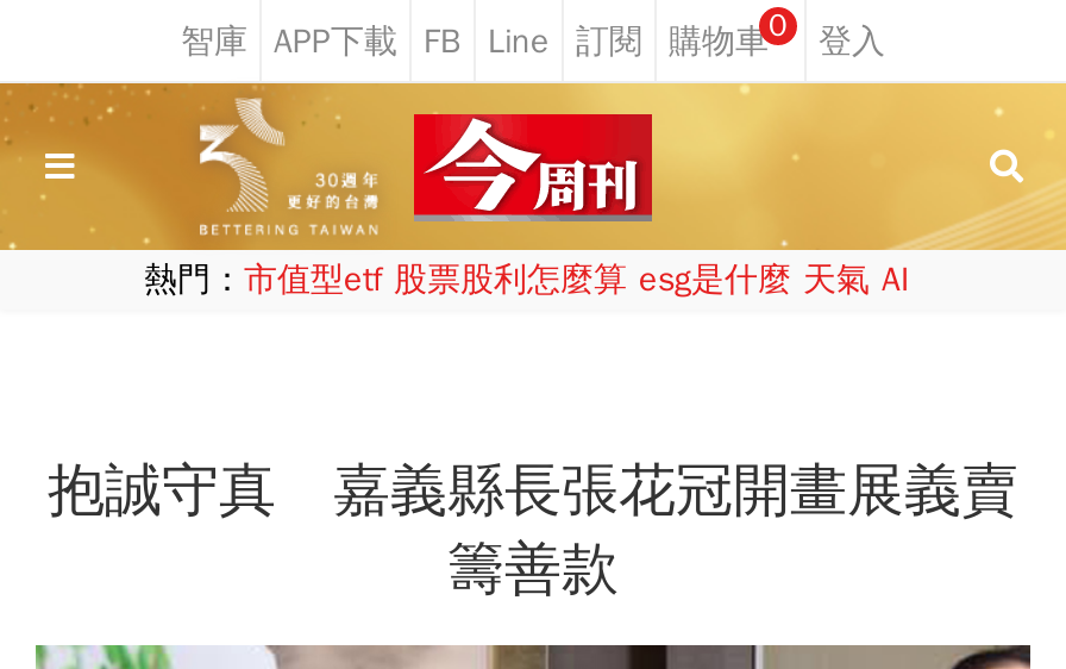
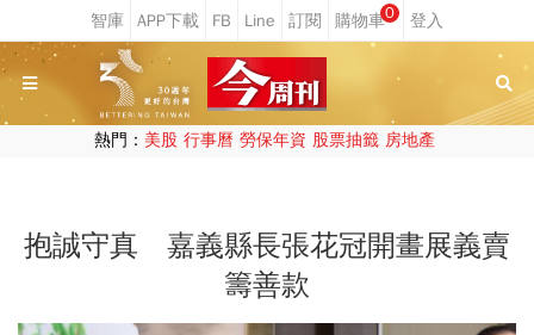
[144,260,910,300] 熱門：市值型etf 股票股利怎麼算 esg是什麼 天氣 AI -> [94,130,434,150] 熱門：美股 行事曆 勞保年資 股票抽籤 房地產

